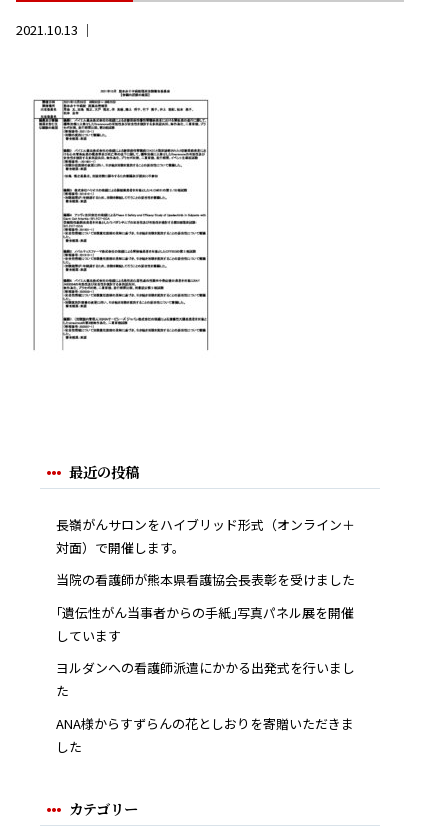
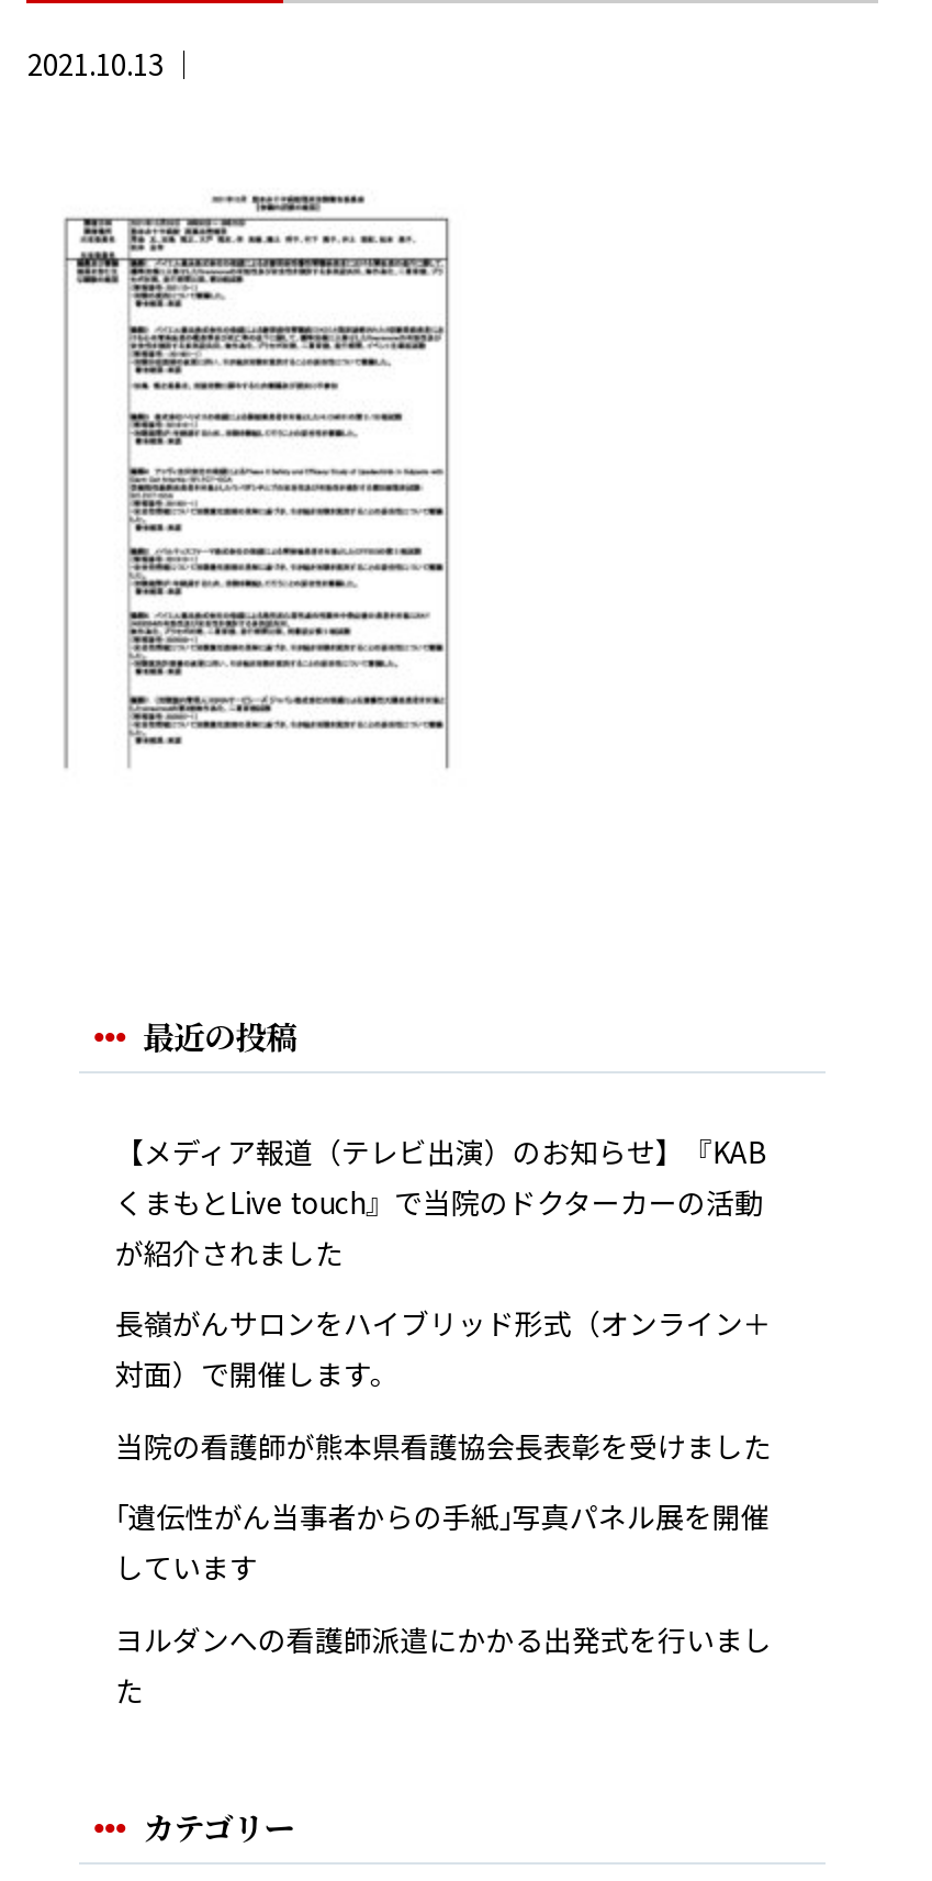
none -> [115,1130,765,1273] 【メディア報道（テレビ出演）のお知らせ】『KAB | くまもとLive touch』で当院のドクターカーの活動 | が紹介されました
moved [56,515,355,700] -> [115,1302,772,1711]: 長嶺がんサロンをハイブリッド形式（オンライン＋ | 対面）で開催します。 | 当院の看護師が熊本県看護協会長表彰を受けました | ｢遺伝性がん当事者からの手紙｣写真パネル展を開催 | しています | ヨルダンへの看護師派遣にかかる出発式を行いまし | た
[56,714,354,756] ANA様からすずらんの花としおりを寄贈いただきま | した -> none

